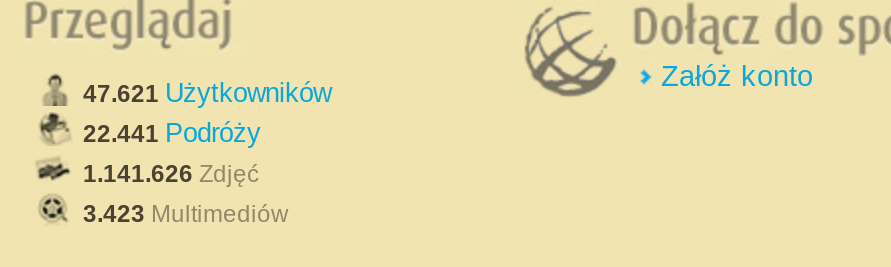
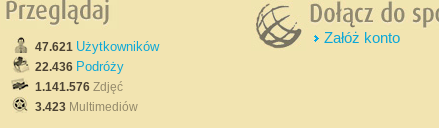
[83,118,261,148] 22.441 Podróży -> [35,59,124,74] 22.436 Podróży
[83,160,259,188] 1.141.626 Zdjęć -> [35,80,123,94] 1.141.576 Zdjęć

